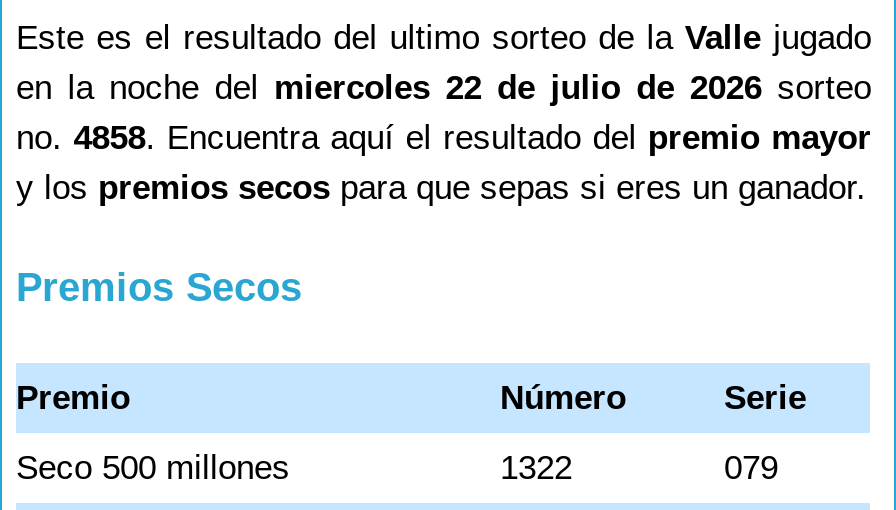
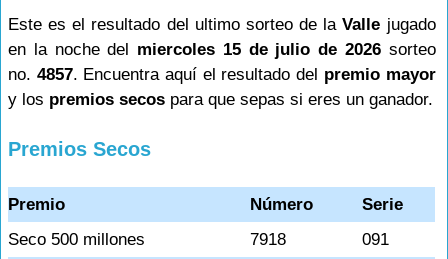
[16,69,871,107] en la noche del miercoles 22 de julio de 2026 sorteo -> [8,40,436,59] en la noche del miercoles 15 de julio de 2026 sorteo
[16,119,871,157] no. 4858. Encuentra aquí el resultado del premio mayor -> [8,65,436,84] no. 4857. Encuentra aquí el resultado del premio mayor
[500,449,572,487] 1322 -> [250,230,286,249] 7918
[724,449,778,487] 079 -> [362,230,389,249] 091

